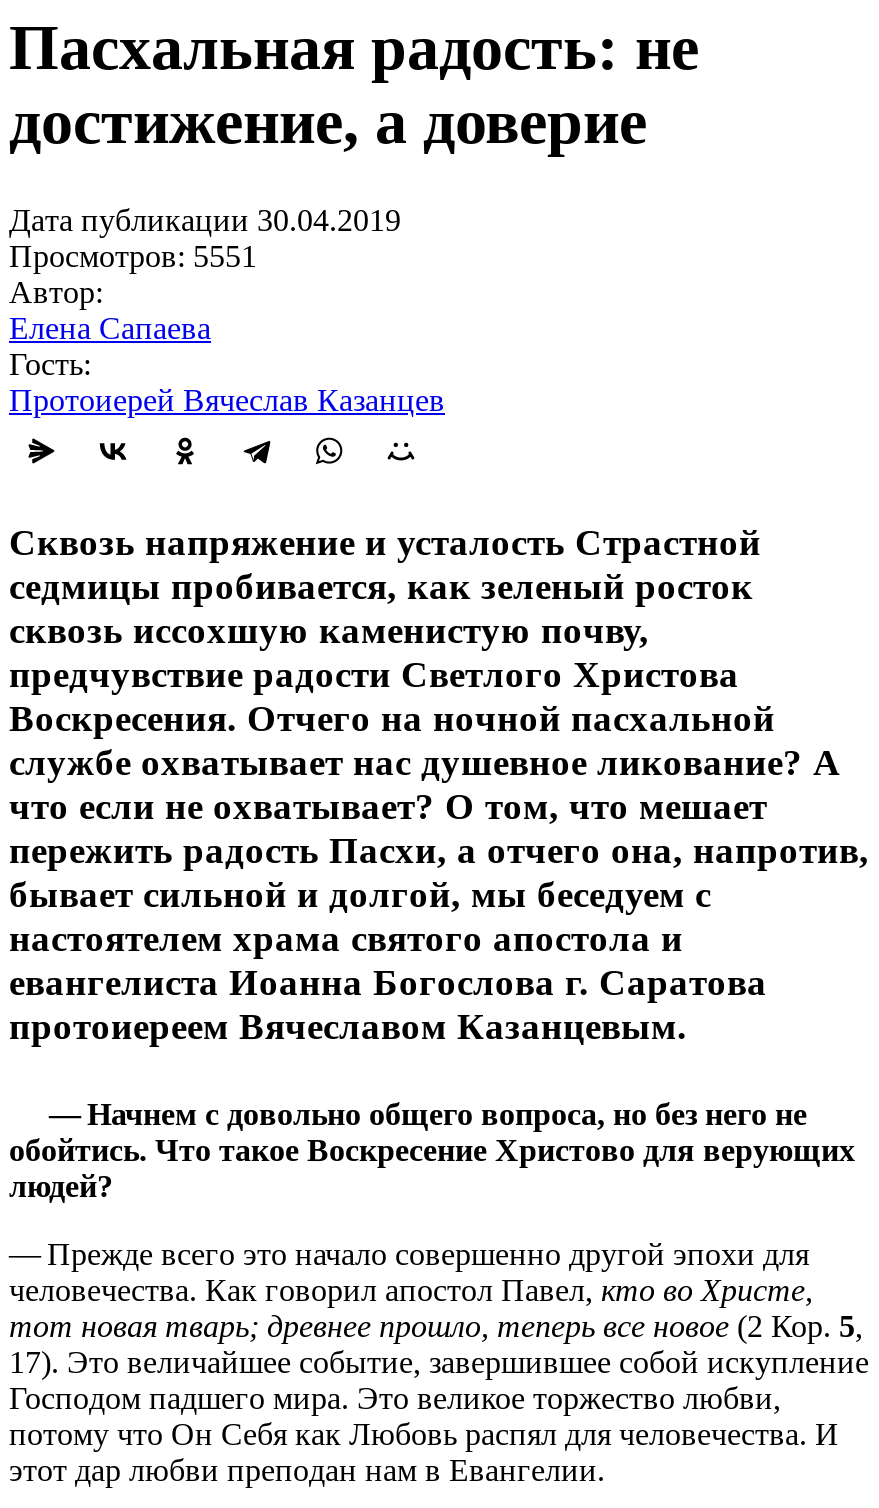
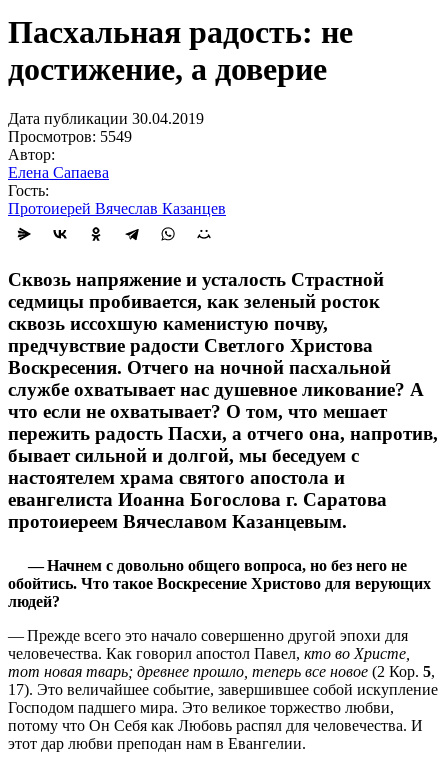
[9,239,257,273] Просмотров: 5551 -> [8,128,132,145] Просмотров: 5549

